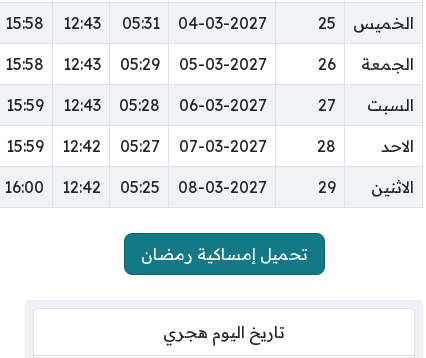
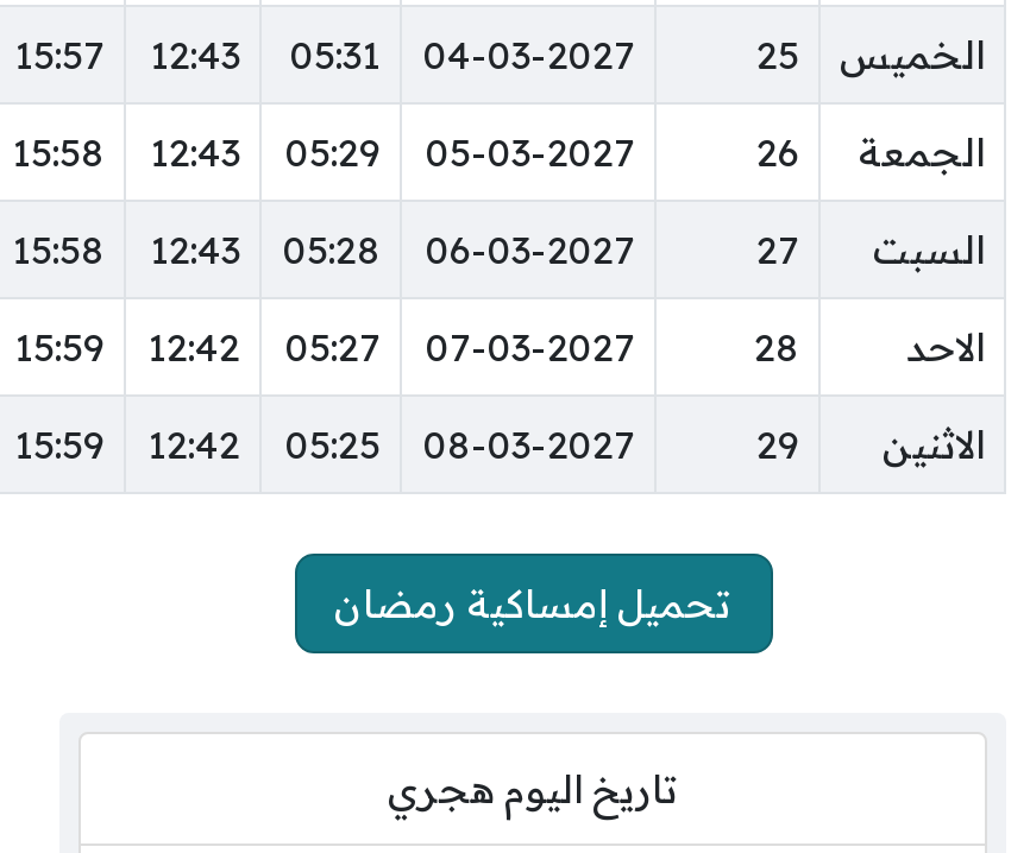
[5,13,267,33] 15:58 12:43 05:31 04-03-2027 -> [14,31,635,78] 15:57 12:43 05:31 04-03-2027
[6,95,267,115] 15:59 12:43 05:28 06-03-2027 -> [12,226,635,273] 15:58 12:43 05:28 06-03-2027
[4,177,267,197] 16:00 12:42 05:25 08-03-2027 -> [14,421,635,468] 15:59 12:42 05:25 08-03-2027

